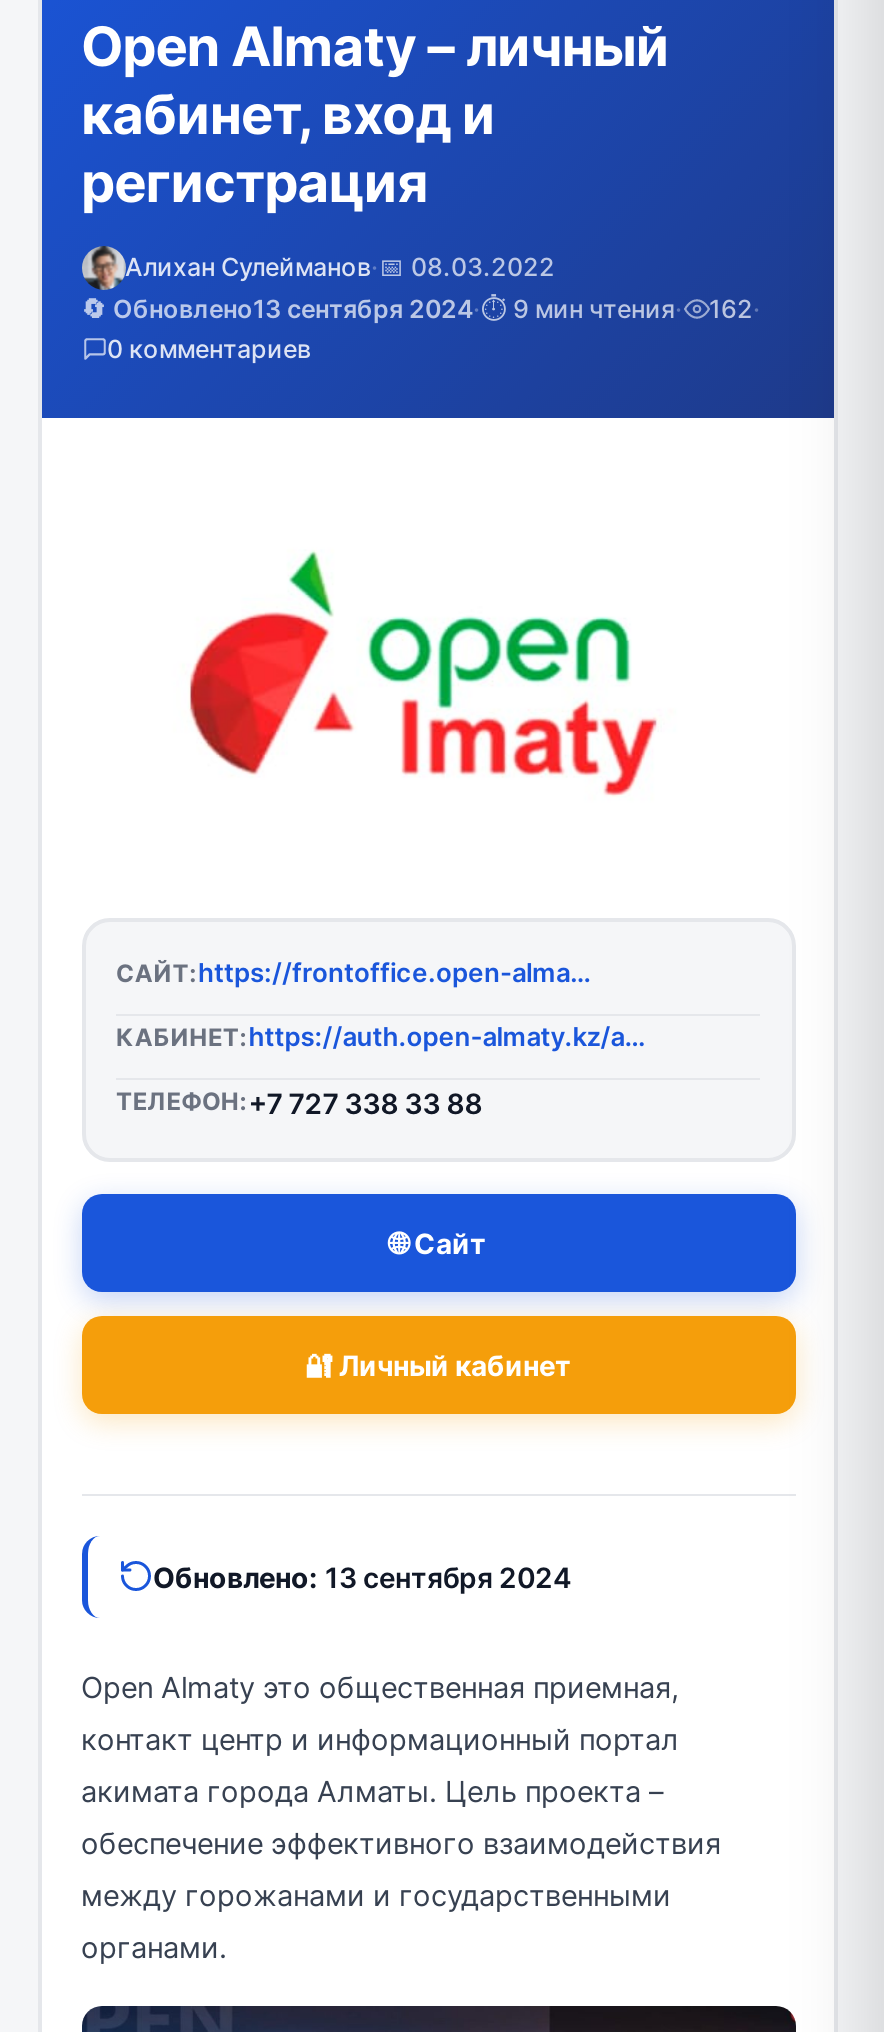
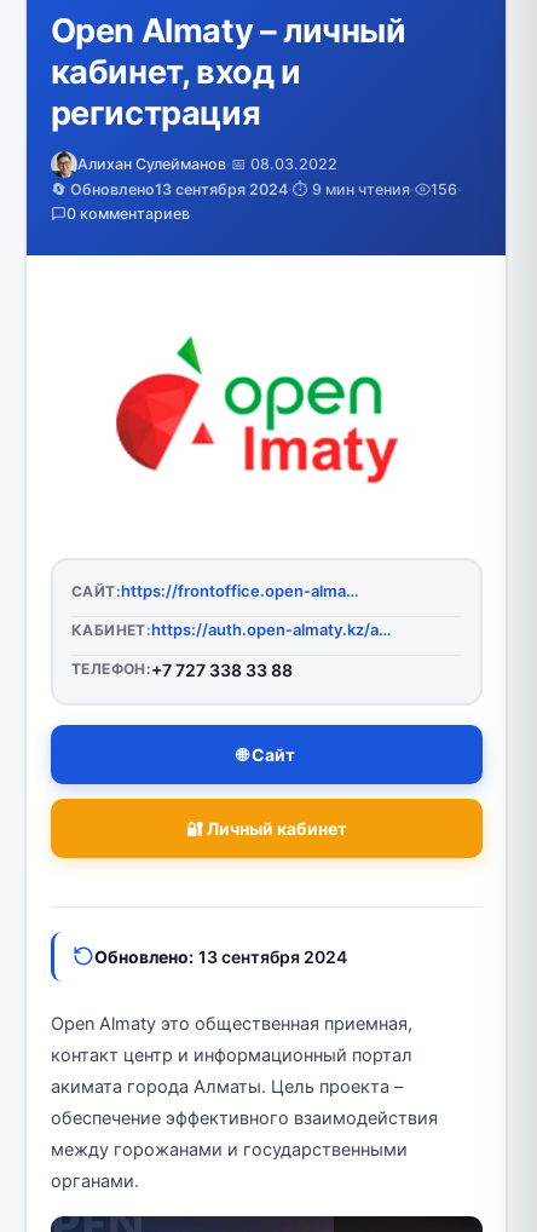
[709,293,761,323] 162· -> [430,180,461,198] 156·

